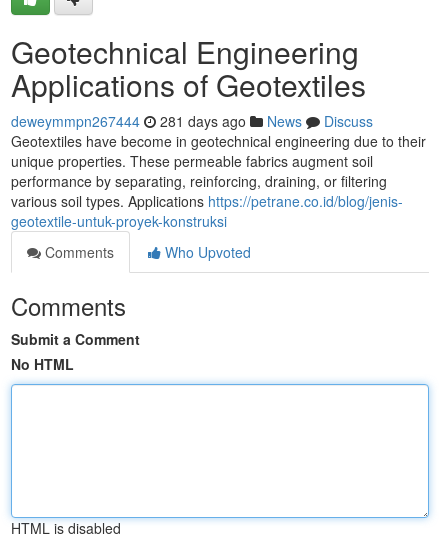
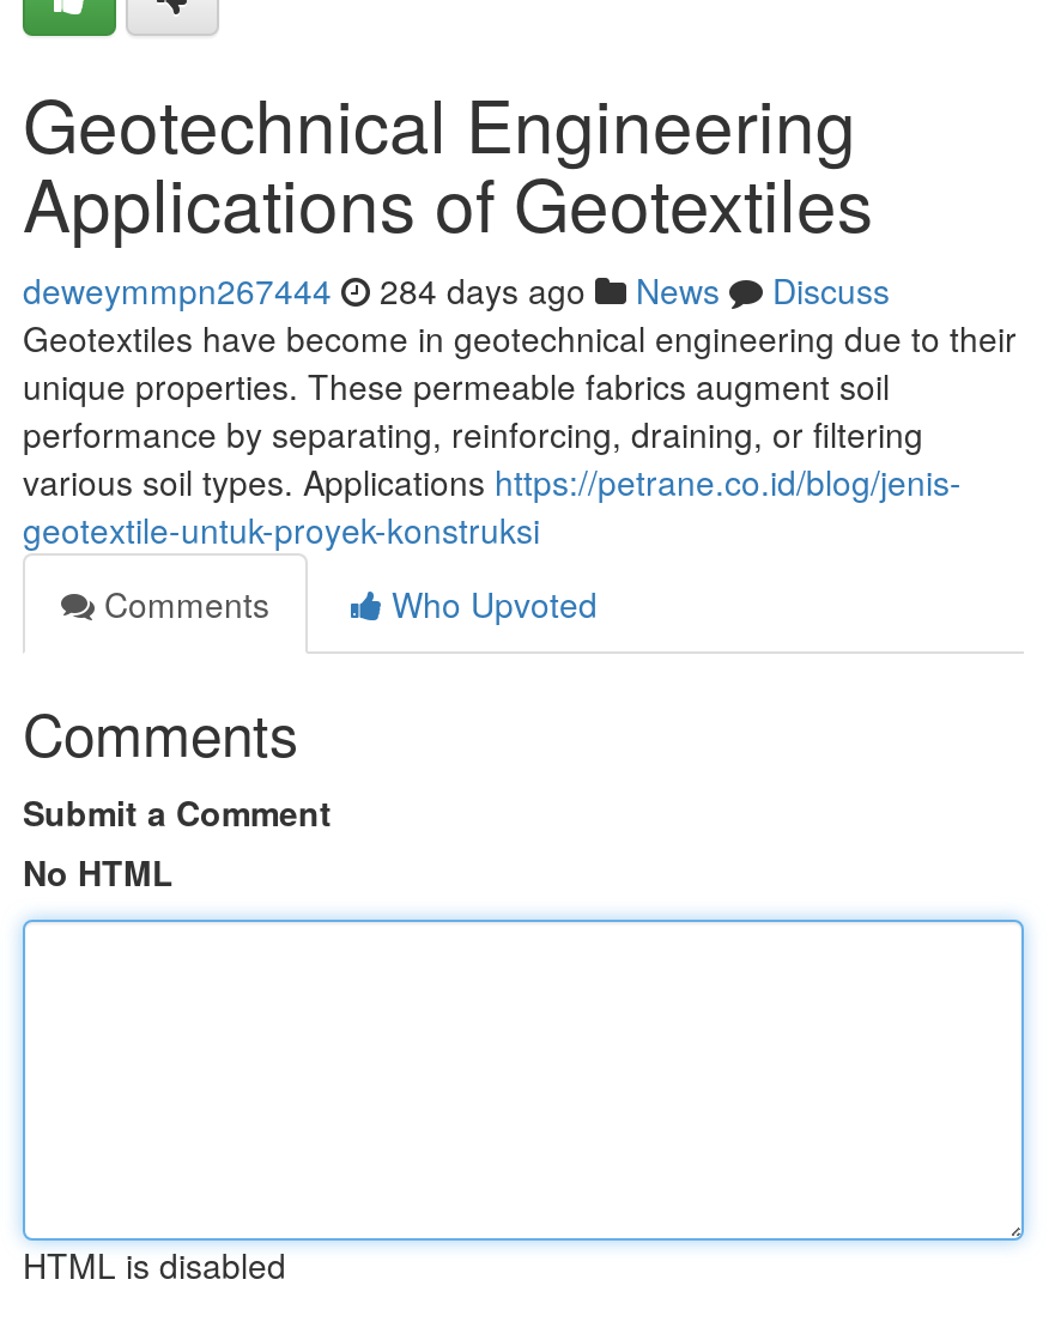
[11,111,373,131] deweymmpn267444 281 days ago News Discuss -> [23,266,890,314] deweymmpn267444 284 days ago News Discuss

